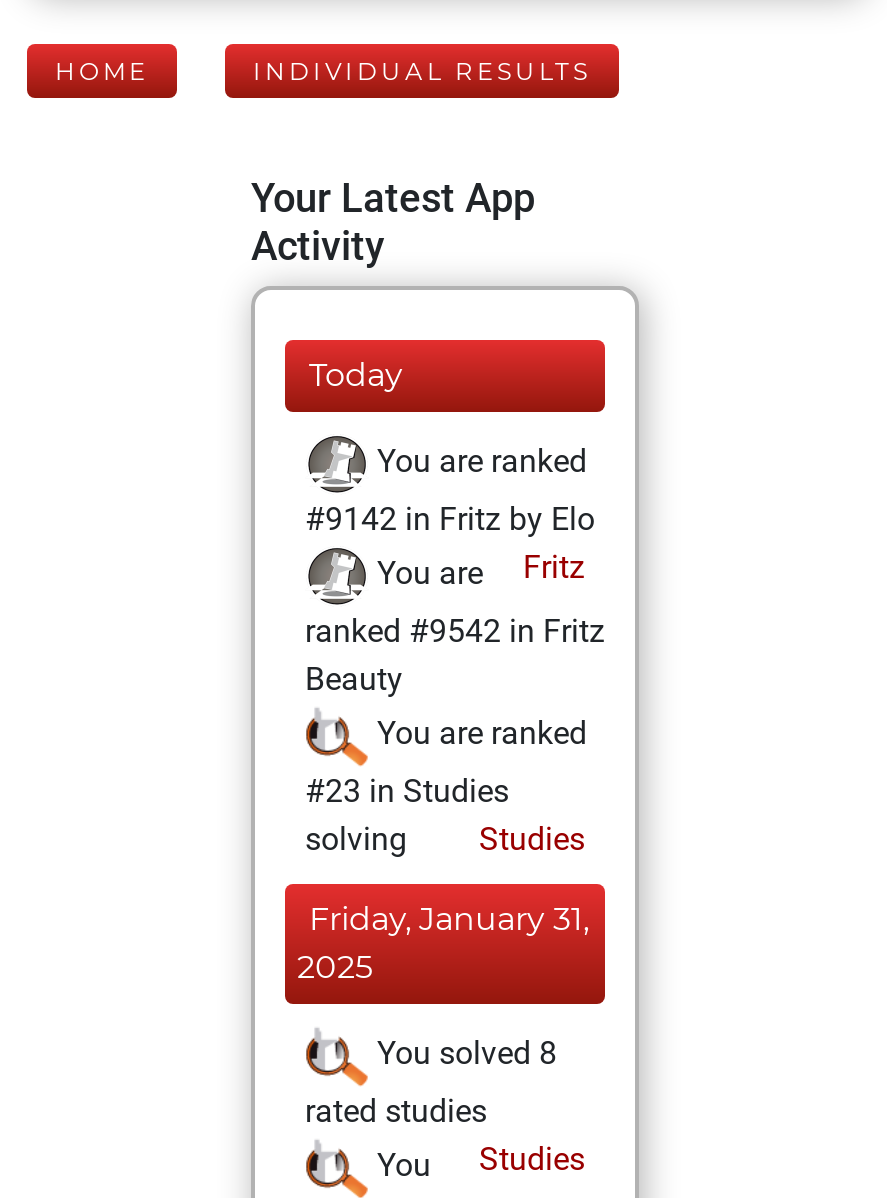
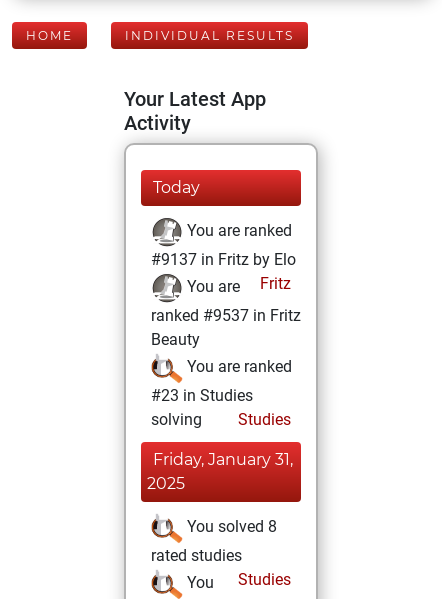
[305,500,595,538] #9142 in Fritz by Elo -> [151,250,296,269] #9137 in Fritz by Elo
[305,612,605,650] ranked #9542 in Fritz -> [151,306,301,325] ranked #9537 in Fritz

